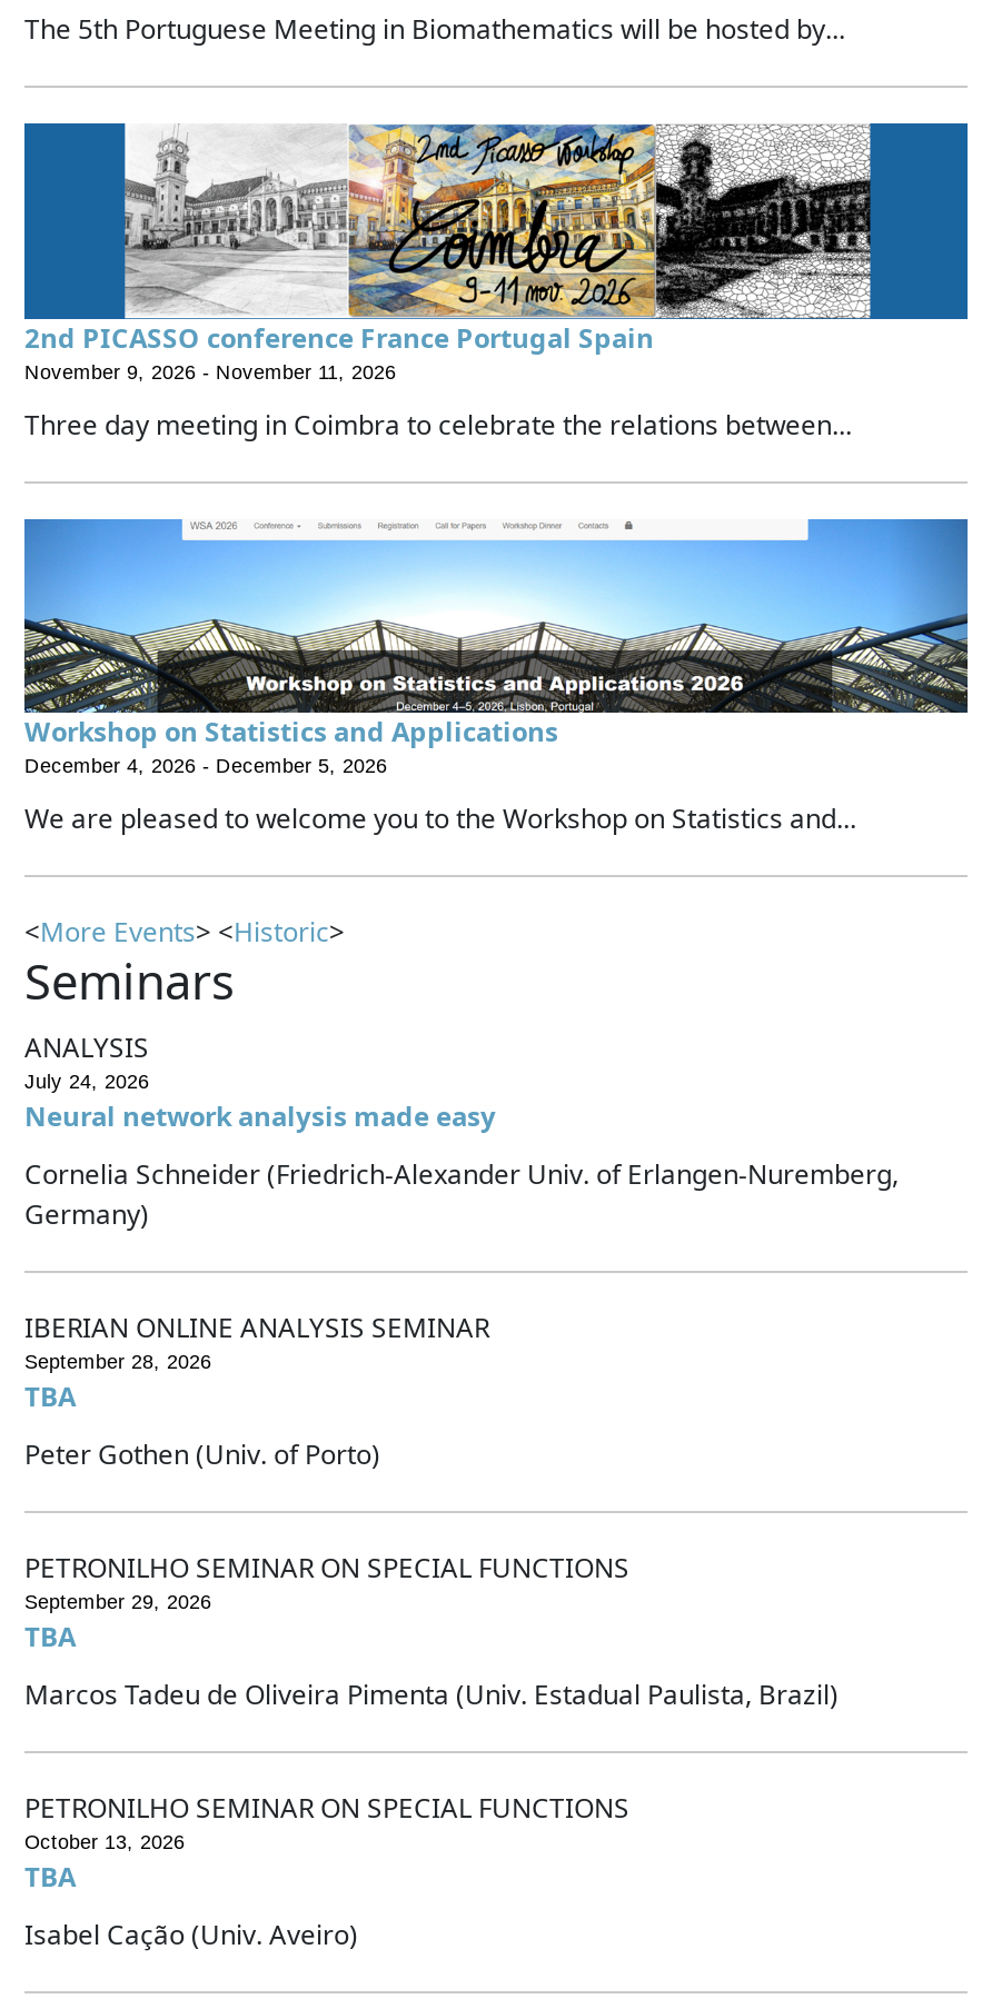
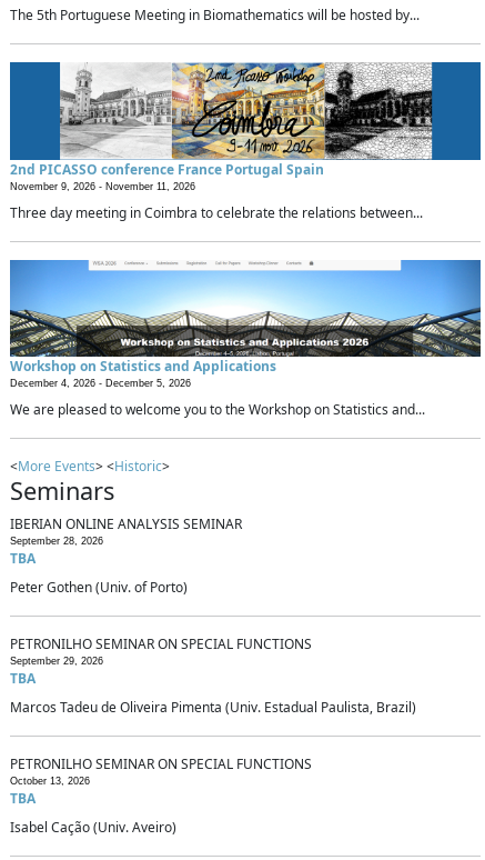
[24,1030,899,1234] ANALYSIS | July 24, 2026 | Neural network analysis made easy | Cornelia Schneider (Friedrich-Alexander Univ. of Erlangen-Nuremberg, | Germany) -> none

